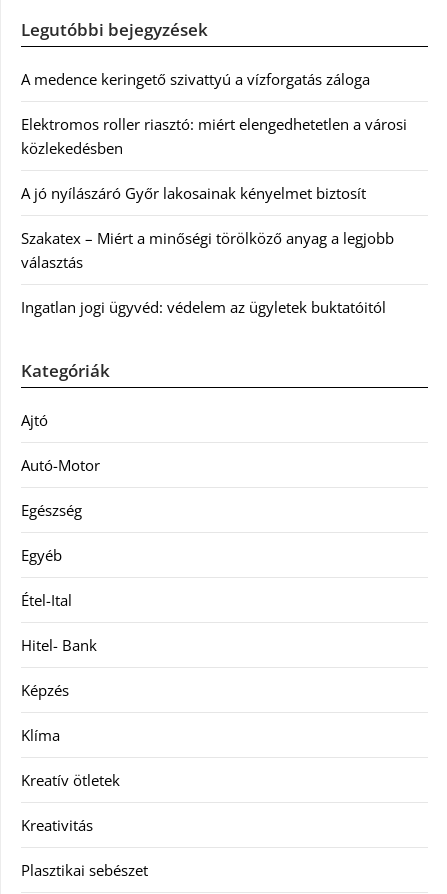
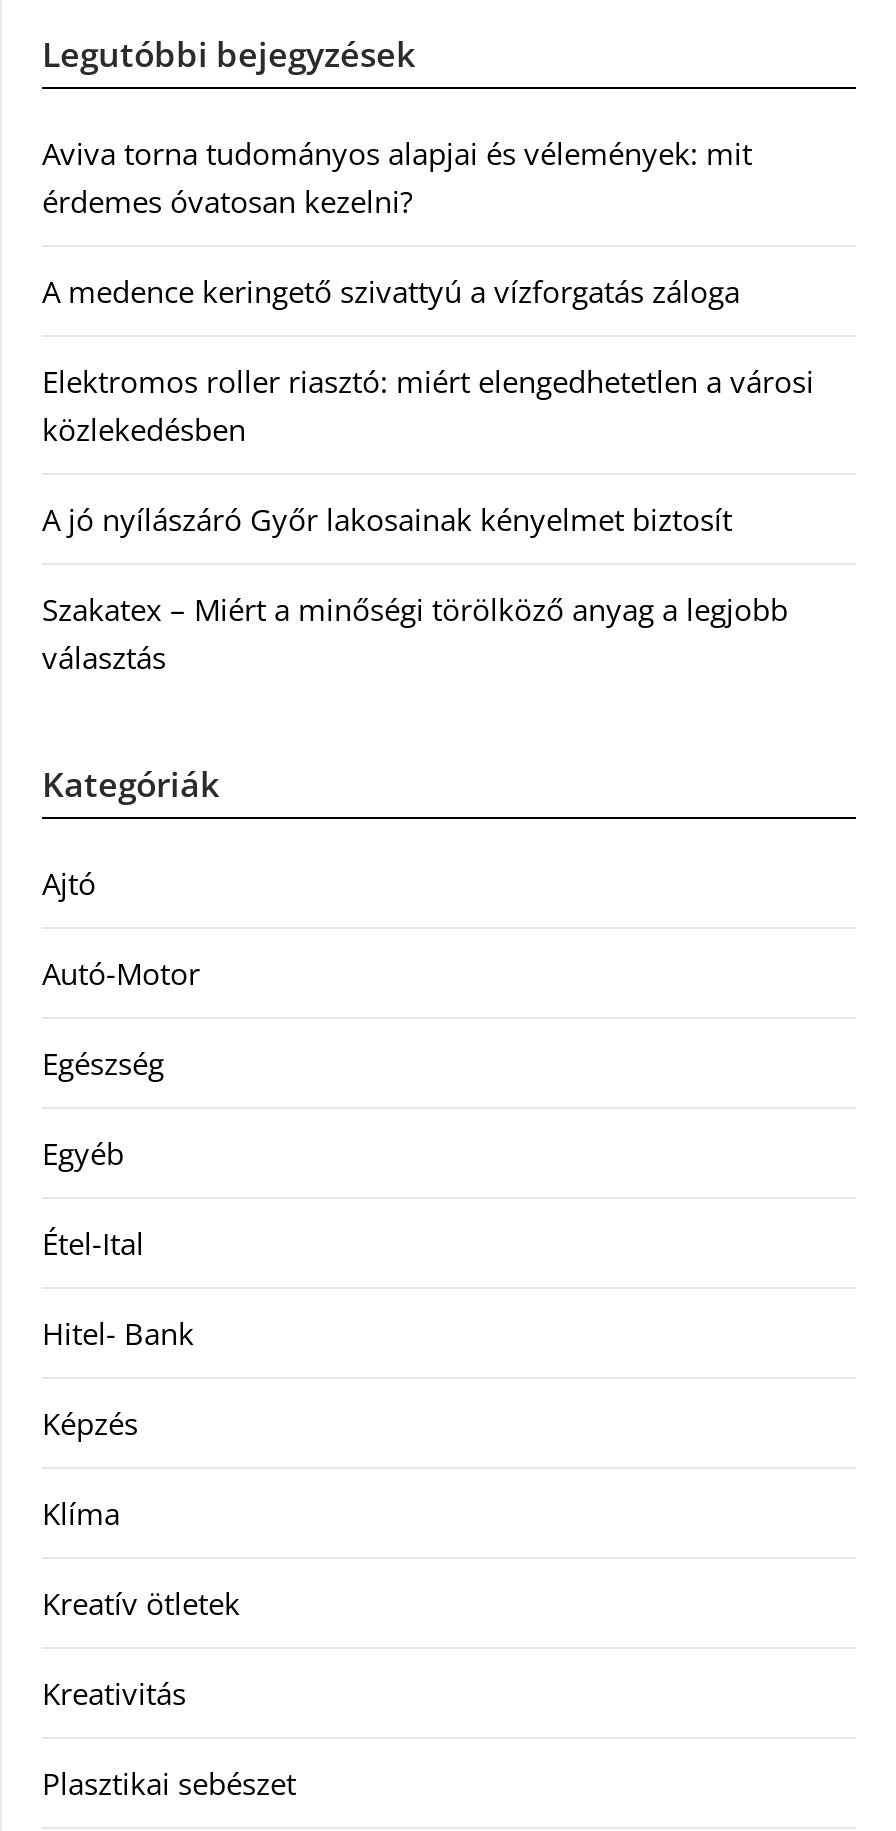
none -> [42,133,752,221] Aviva torna tudományos alapjai és vélemények: mit | érdemes óvatosan kezelni?
moved [21,69,407,272] -> [42,271,814,677]: A medence keringető szivattyú a vízforgatás záloga | Elektromos roller riasztó: miért elengedhetetlen a városi | közlekedésben | A jó nyílászáró Győr lakosainak kényelmet biztosít | Szakatex – Miért a minőségi törölköző anyag a legjobb | választás
[21,297,386,317] Ingatlan jogi ügyvéd: védelem az ügyletek buktatóitól -> none

